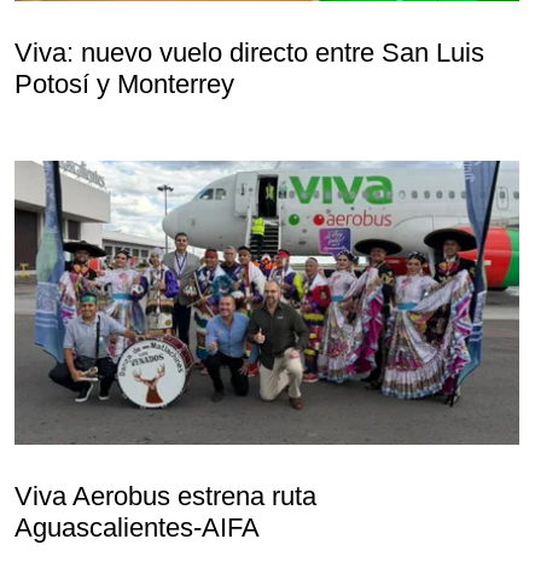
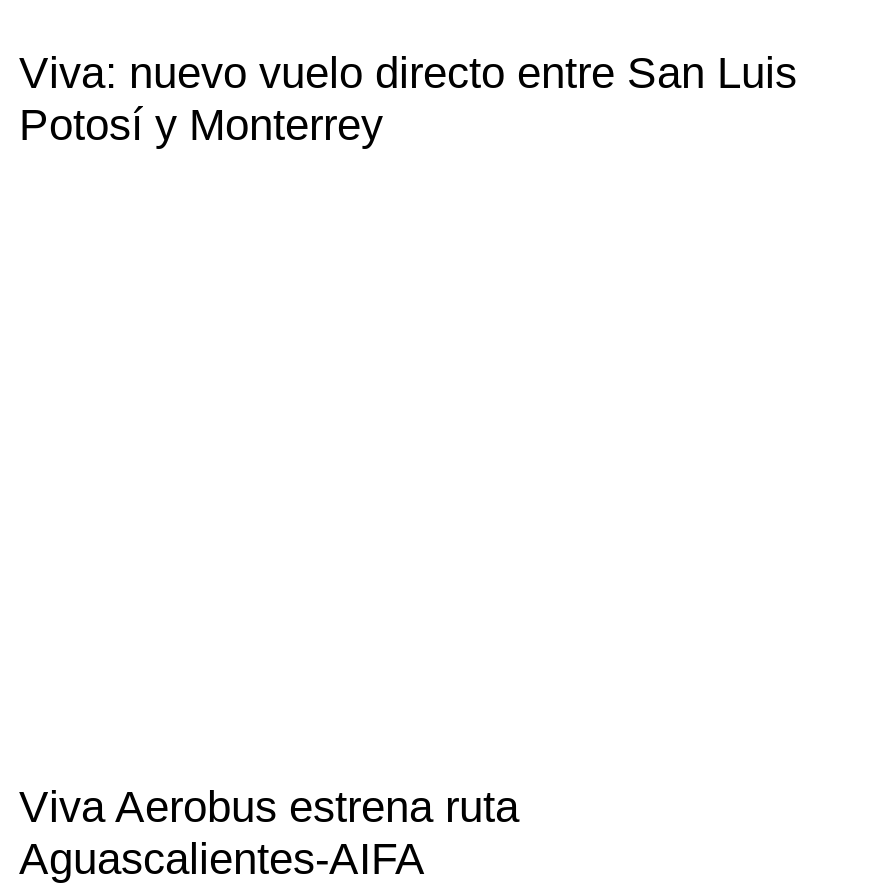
[13,160,521,446] [image] -> none

